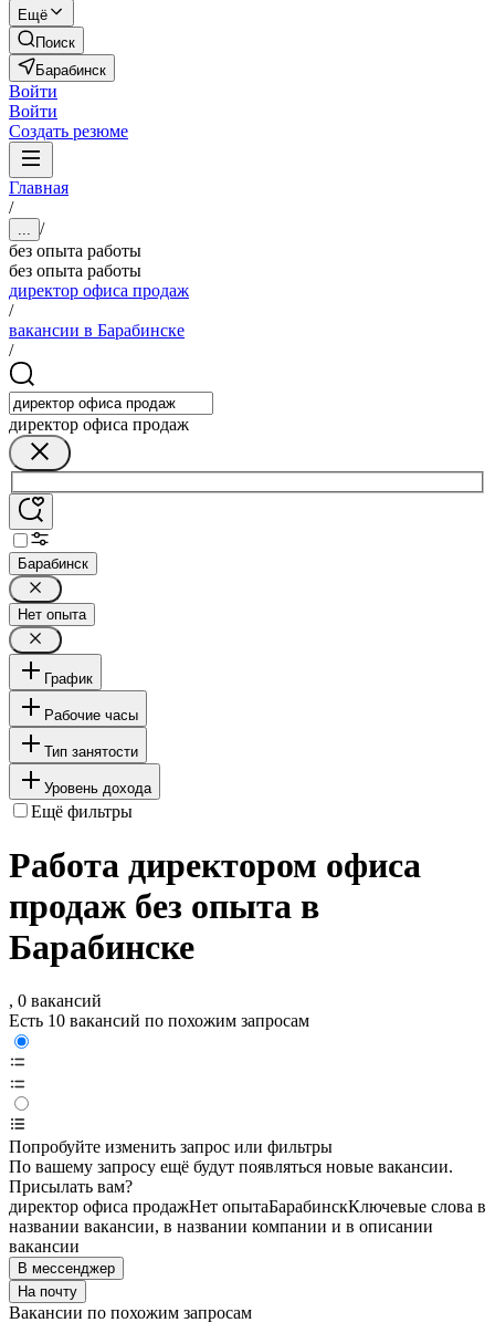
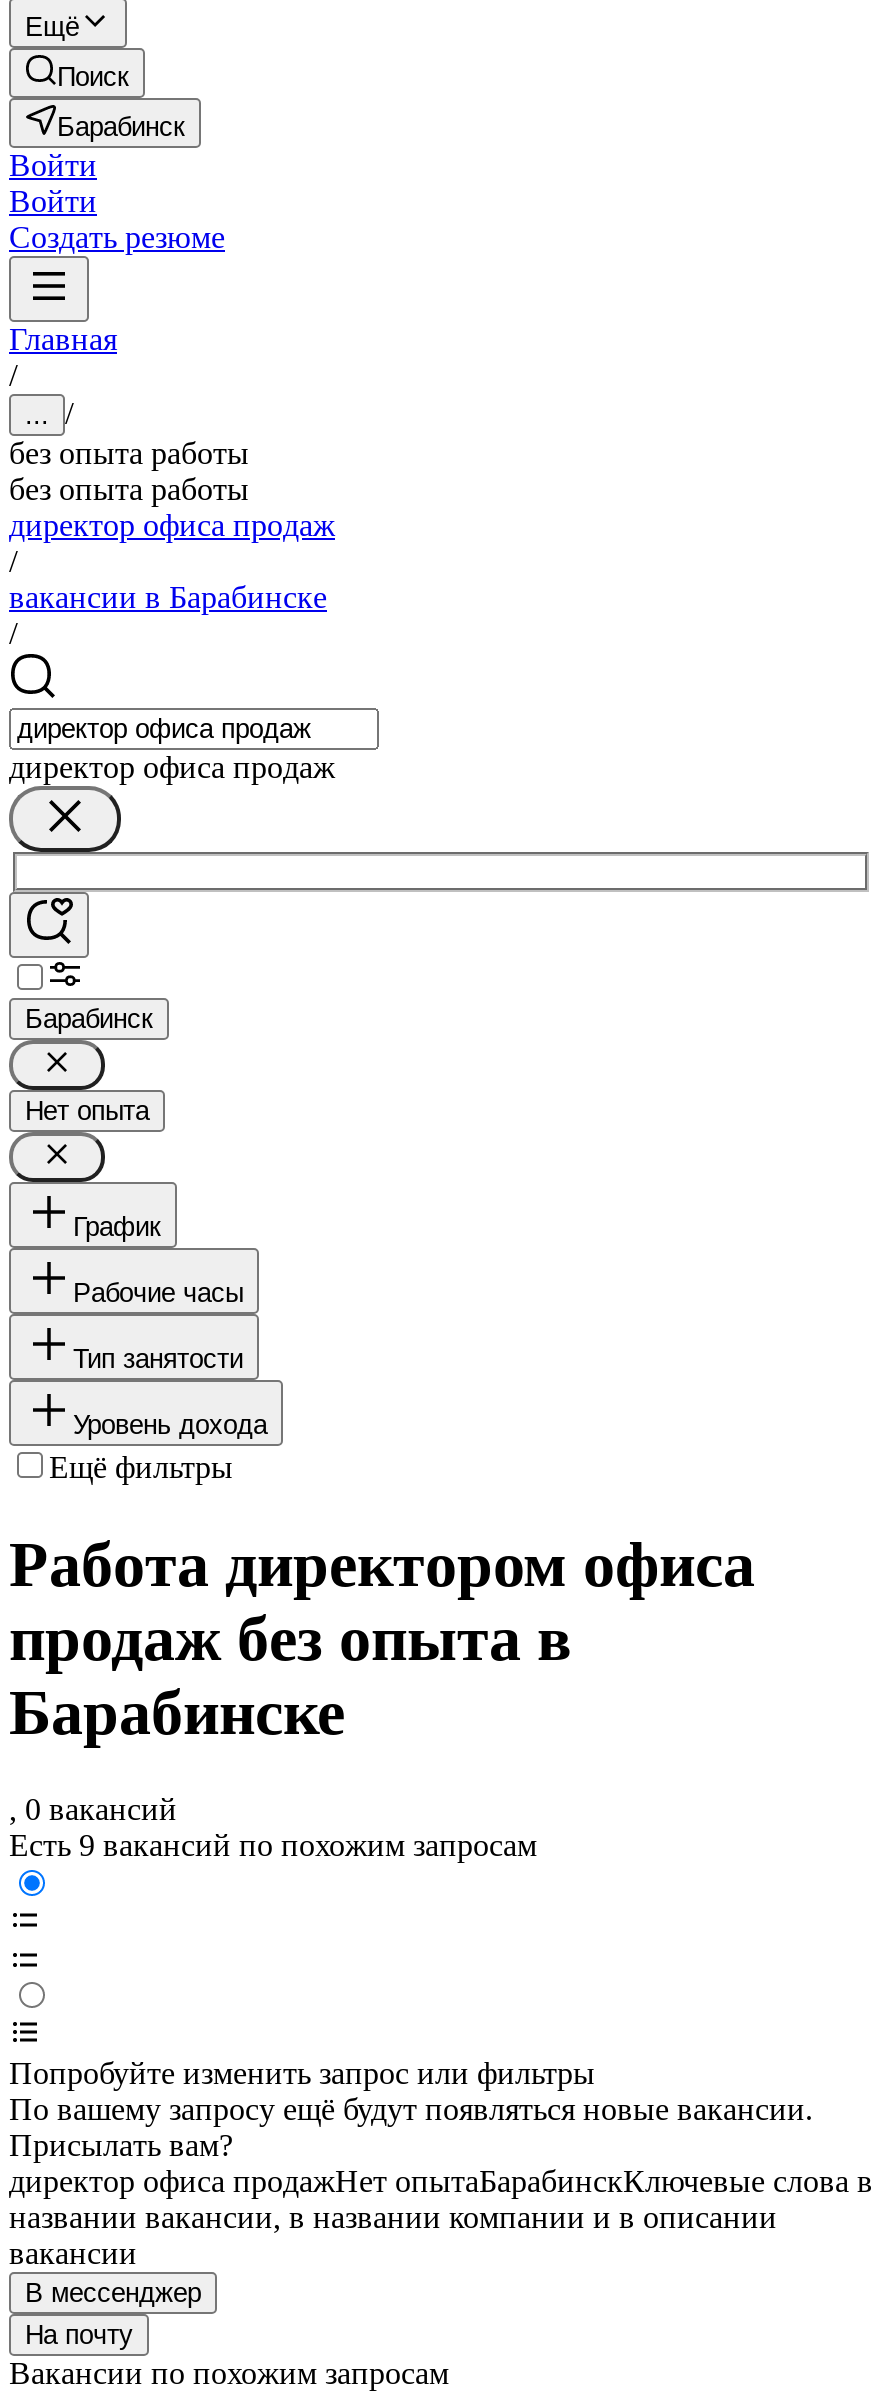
[9,1012,309,1030] Есть 10 вакансий по похожим запросам -> [9,1829,537,1863] Есть 9 вакансий по похожим запросам

